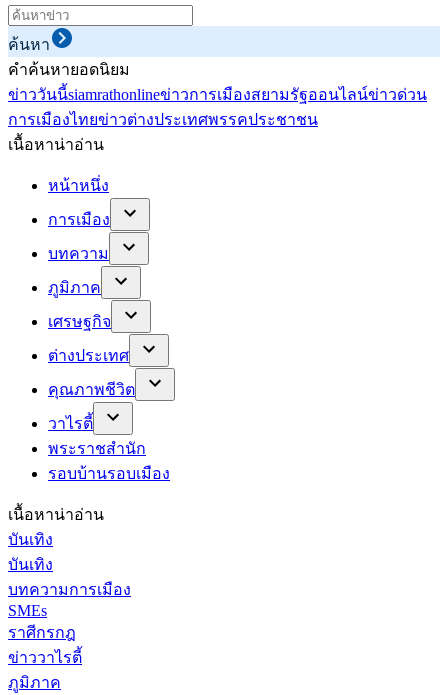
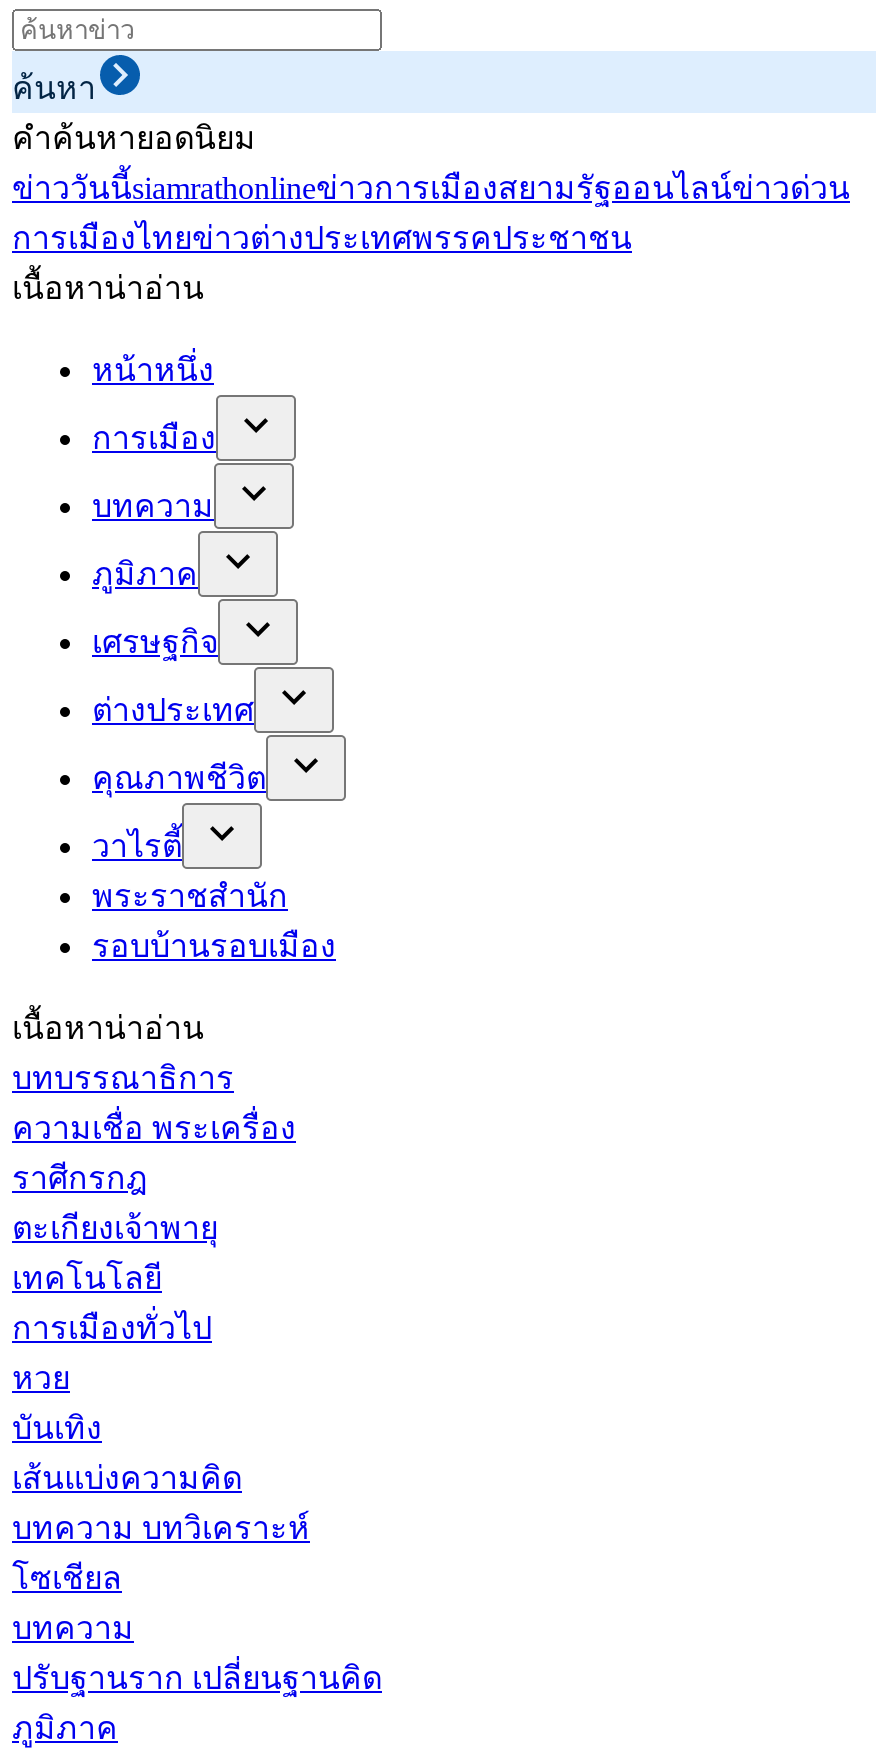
none -> [12,1061,296,1395] บทบรรณาธิการ | ความเชื่อ พระเครื่อง | ตะเกียงเจ้าพายุ | เทคโนโลยี | การเมืองทั่วไป | หวย
[8,556,131,666] บันเทิง | บทความการเมือง | SMEs | ข่าววาไรตี้ -> [12,1461,382,1695] เส้นแบ่งความคิด | บทความ บทวิเคราะห์ | โซเชียล | บทความ | ปรับฐานราก เปลี่ยนฐานคิด
moved [8,624,76,641] -> [12,1161,148,1195]: ราศีกรกฎ

